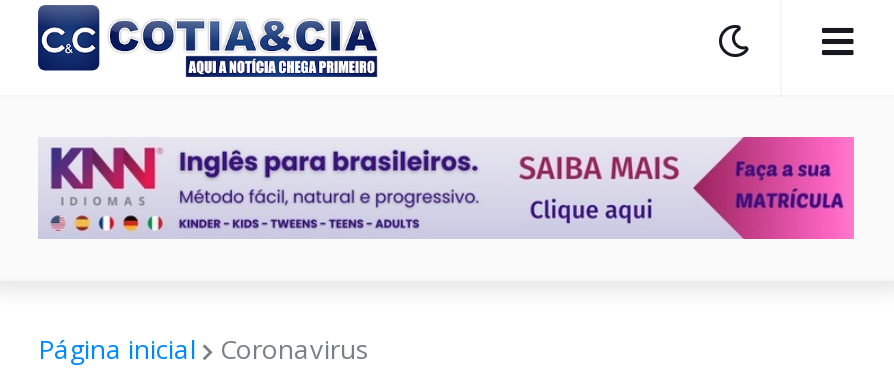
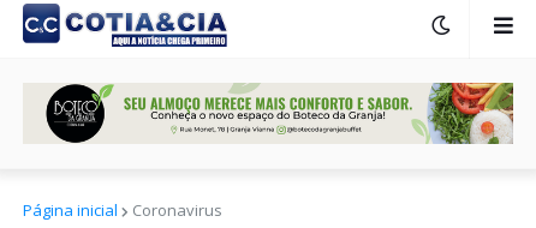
[40,135,856,241] [image] -> [26,82,514,145] [image]

